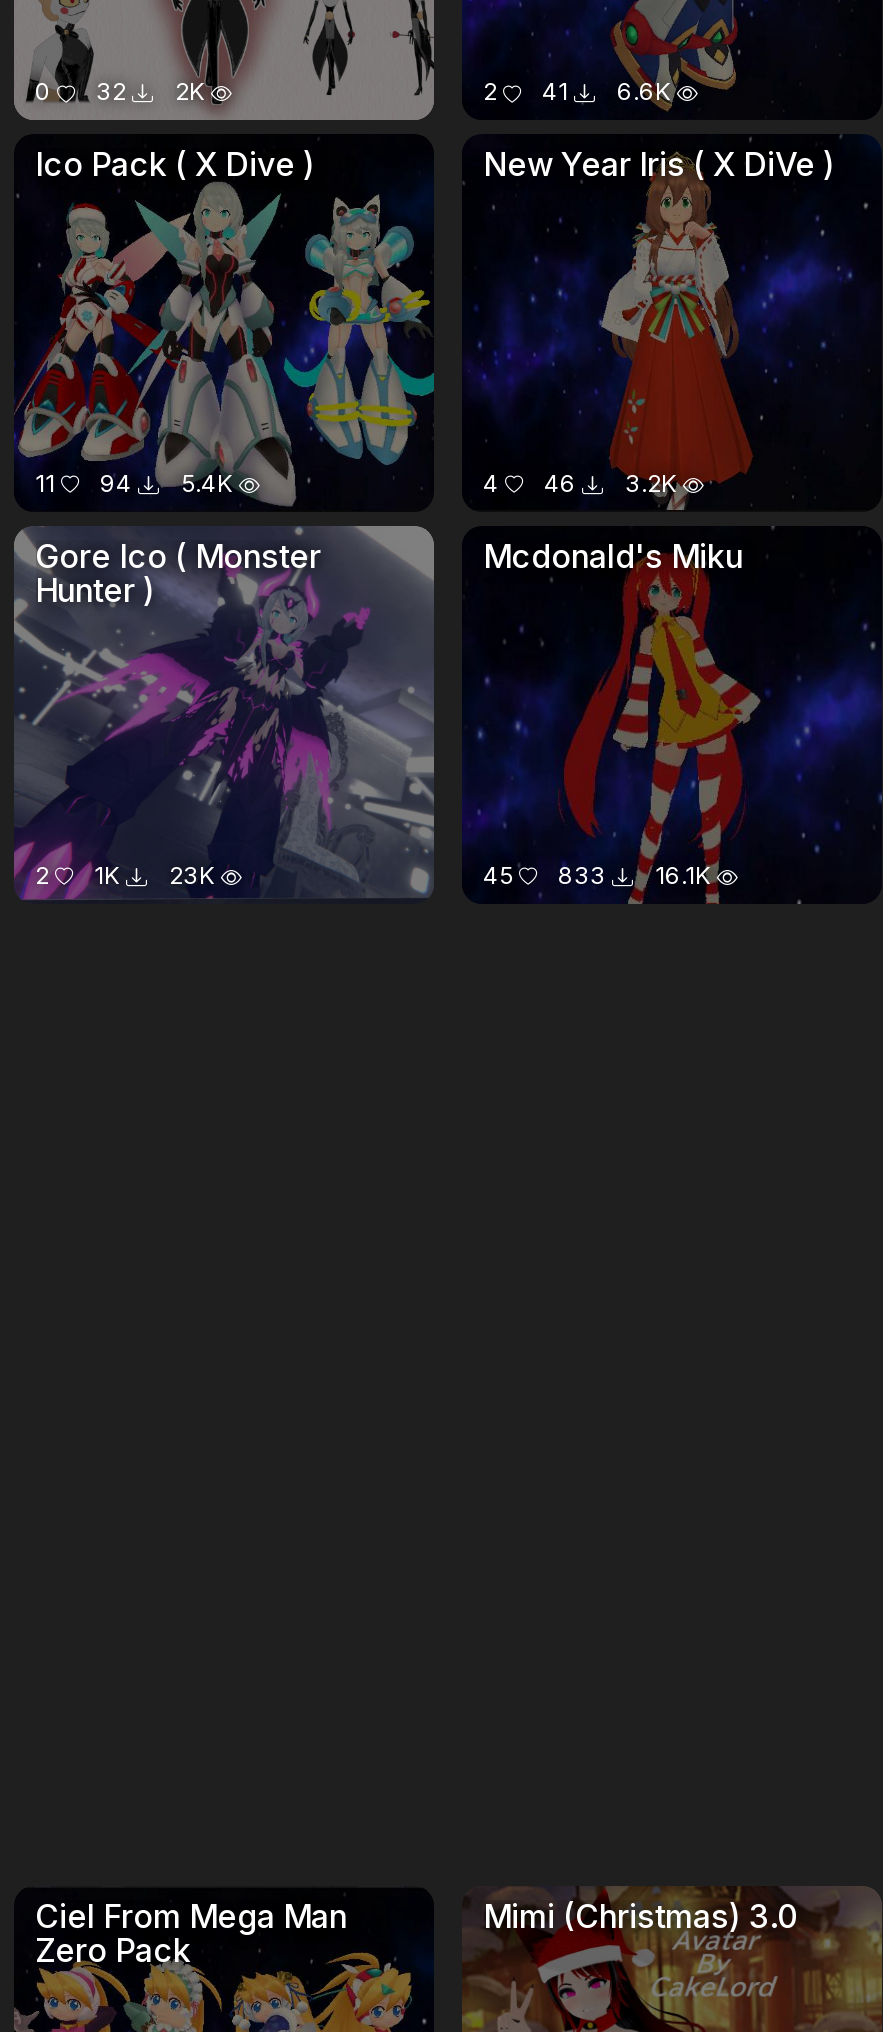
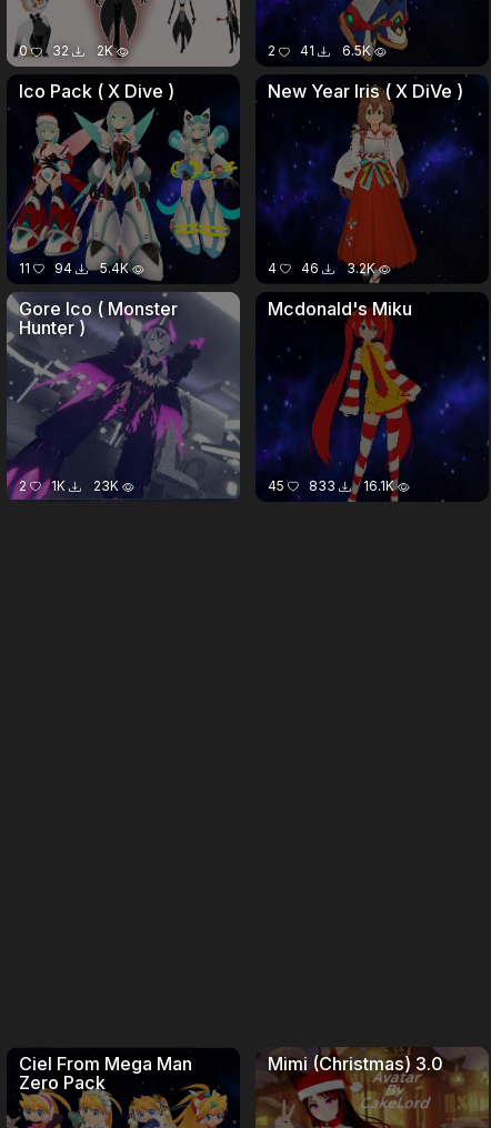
[483,77,671,107] 2 41 6.6K -> [267,43,370,59] 2 41 6.5K

